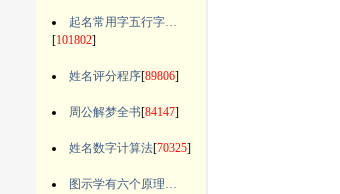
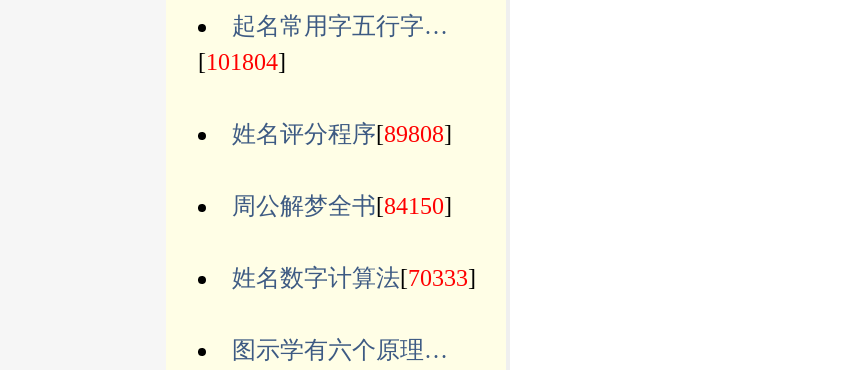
[52,33,96,47] [101802] -> [198,48,286,76] [101804]
[69,69,179,83] 姓名评分程序[89806] -> [232,120,452,148] 姓名评分程序[89808]
[69,105,179,119] 周公解梦全书[84147] -> [232,192,452,220] 周公解梦全书[84150]
[69,141,191,155] 姓名数字计算法[70325] -> [232,264,476,292] 姓名数字计算法[70333]

